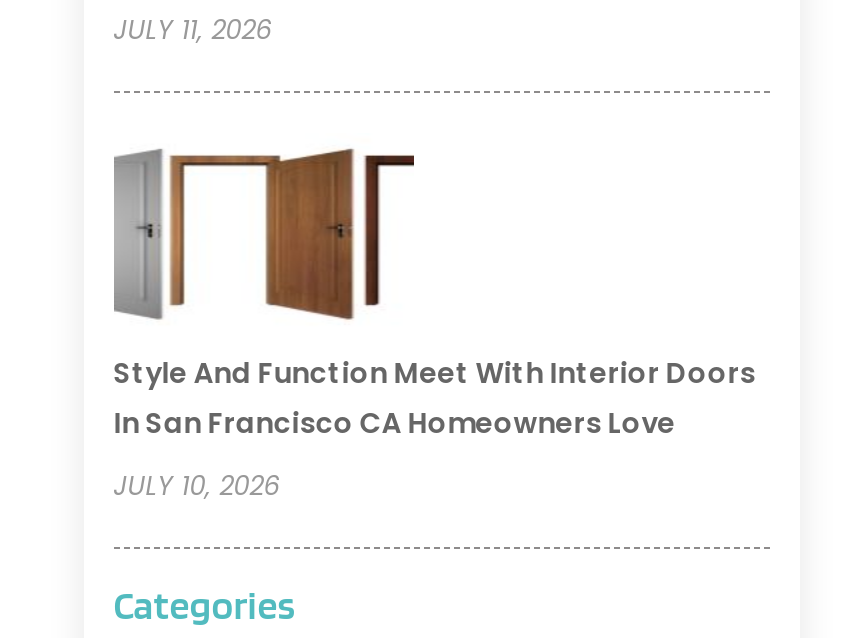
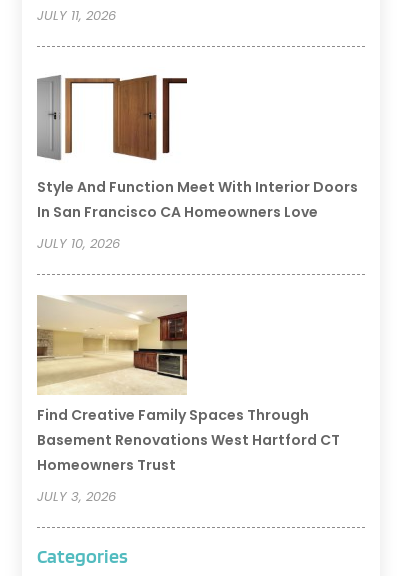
none -> [36,294,340,506] [image] | Find Creative Family Spaces Through | Basement Renovations West Hartford CT | Homeowners Trust | JULY 3, 2026

